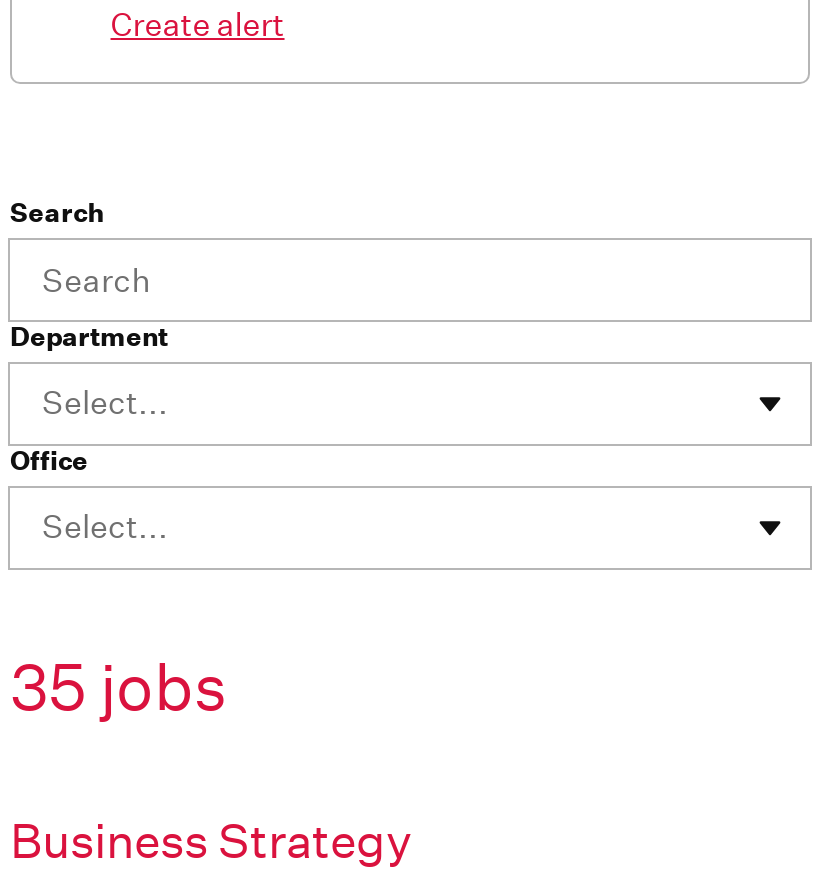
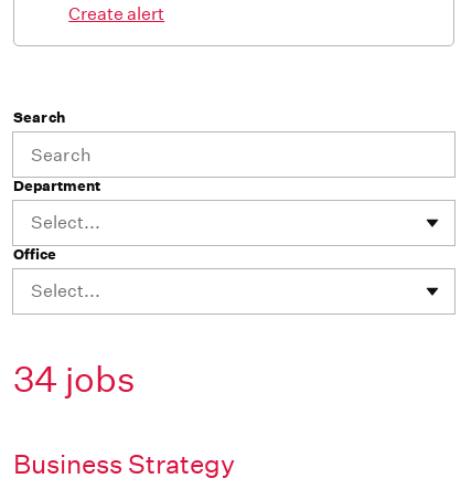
[10,648,228,726] 35 jobs -> [13,358,136,401] 34 jobs

